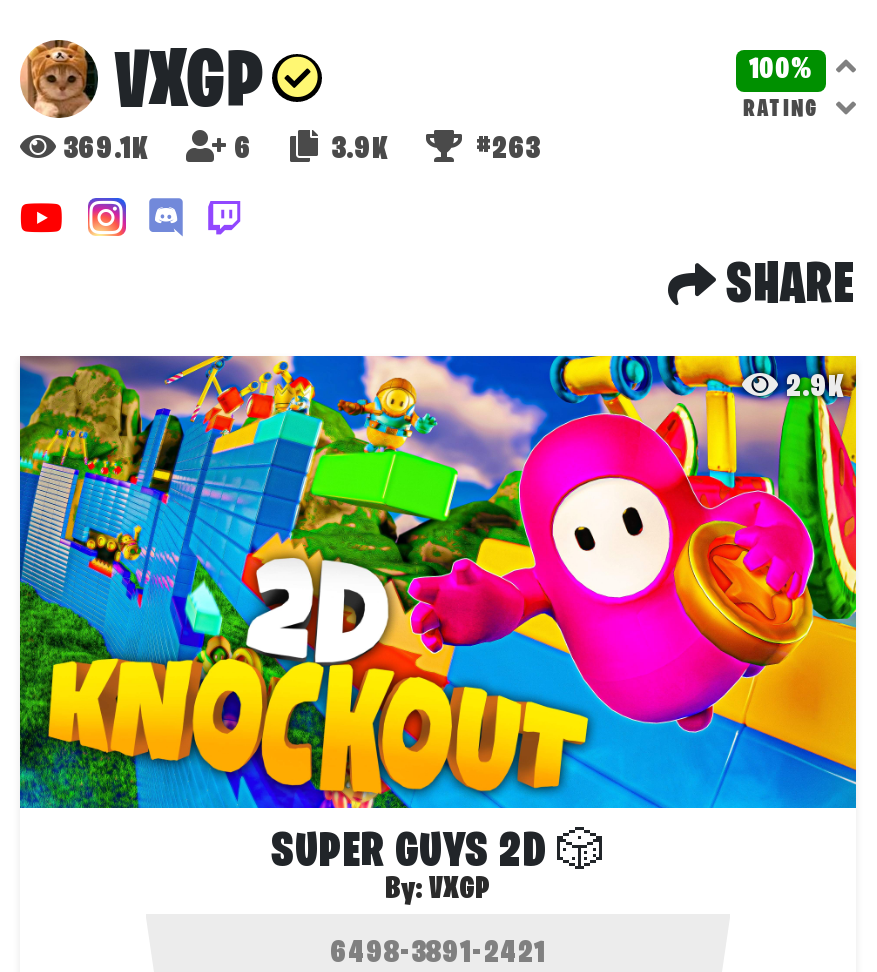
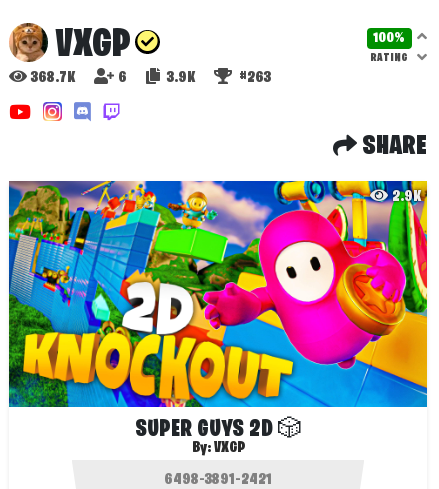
[64,134,154,166] 369.1K -> [31,70,78,86] 368.7K

